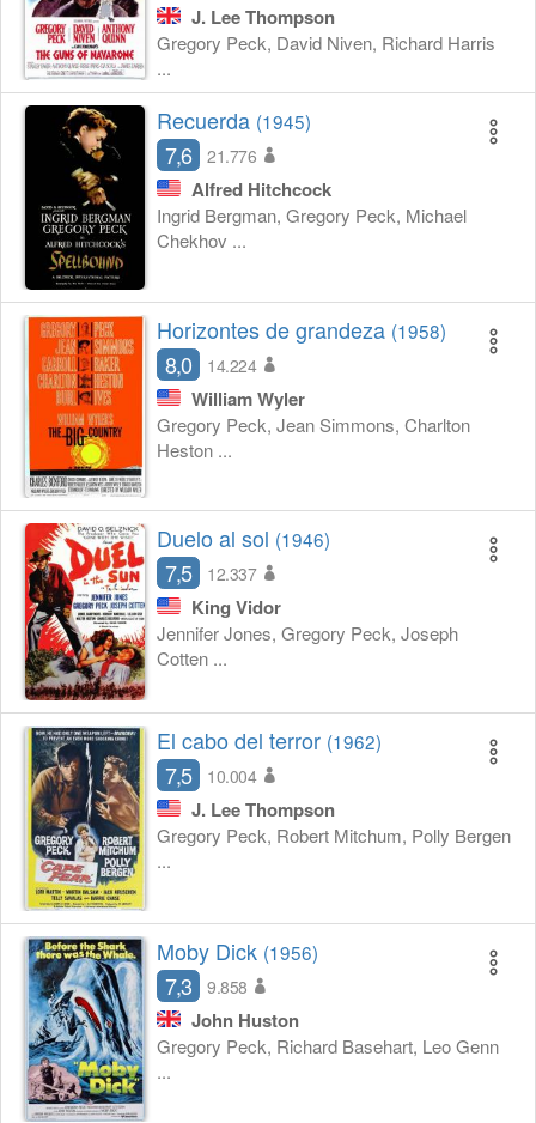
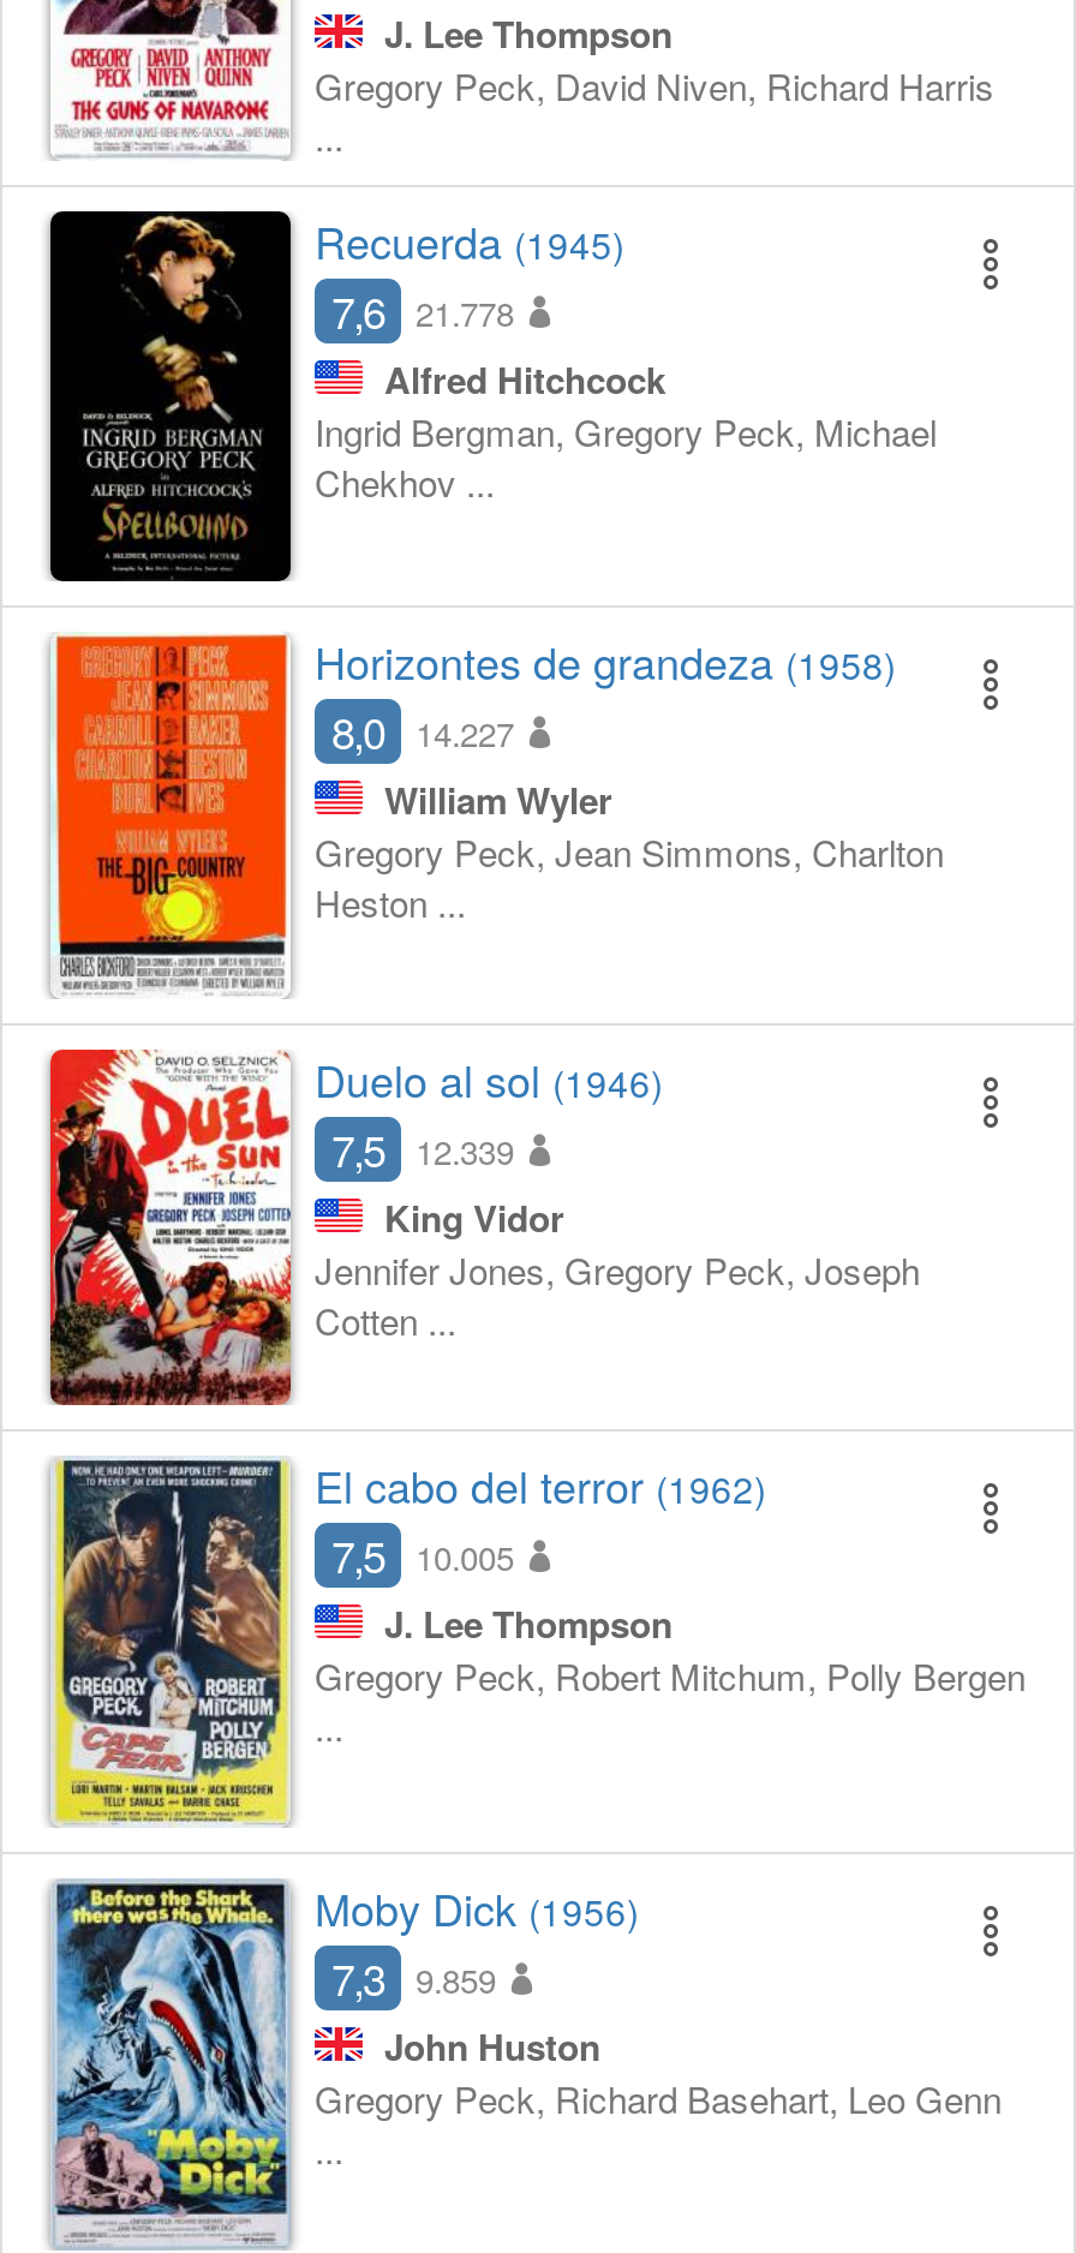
[165,139,260,170] 7,6 21.776 -> [331,279,522,341] 7,6 21.778
[165,348,260,380] 8,0 14.224 -> [331,699,522,761] 8,0 14.227
[165,557,260,588] 7,5 12.337 -> [331,1117,522,1179] 7,5 12.339
[165,759,260,790] 7,5 10.004 -> [331,1523,522,1585] 7,5 10.005
[165,970,251,1001] 7,3 9.858 -> [331,1946,504,2008] 7,3 9.859

